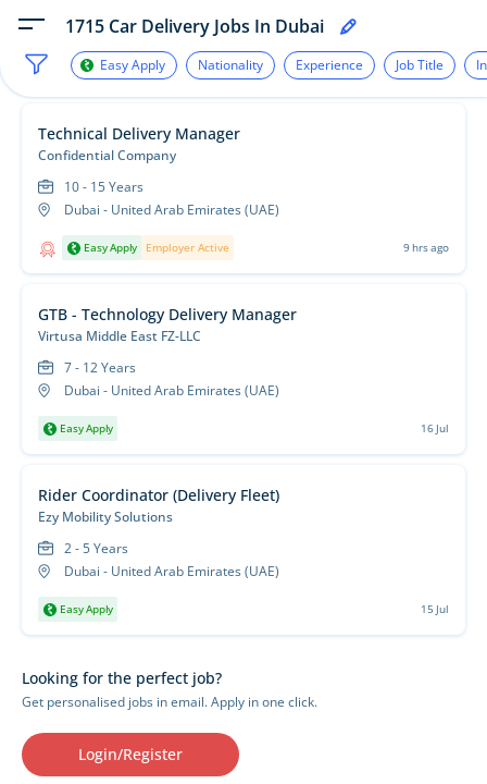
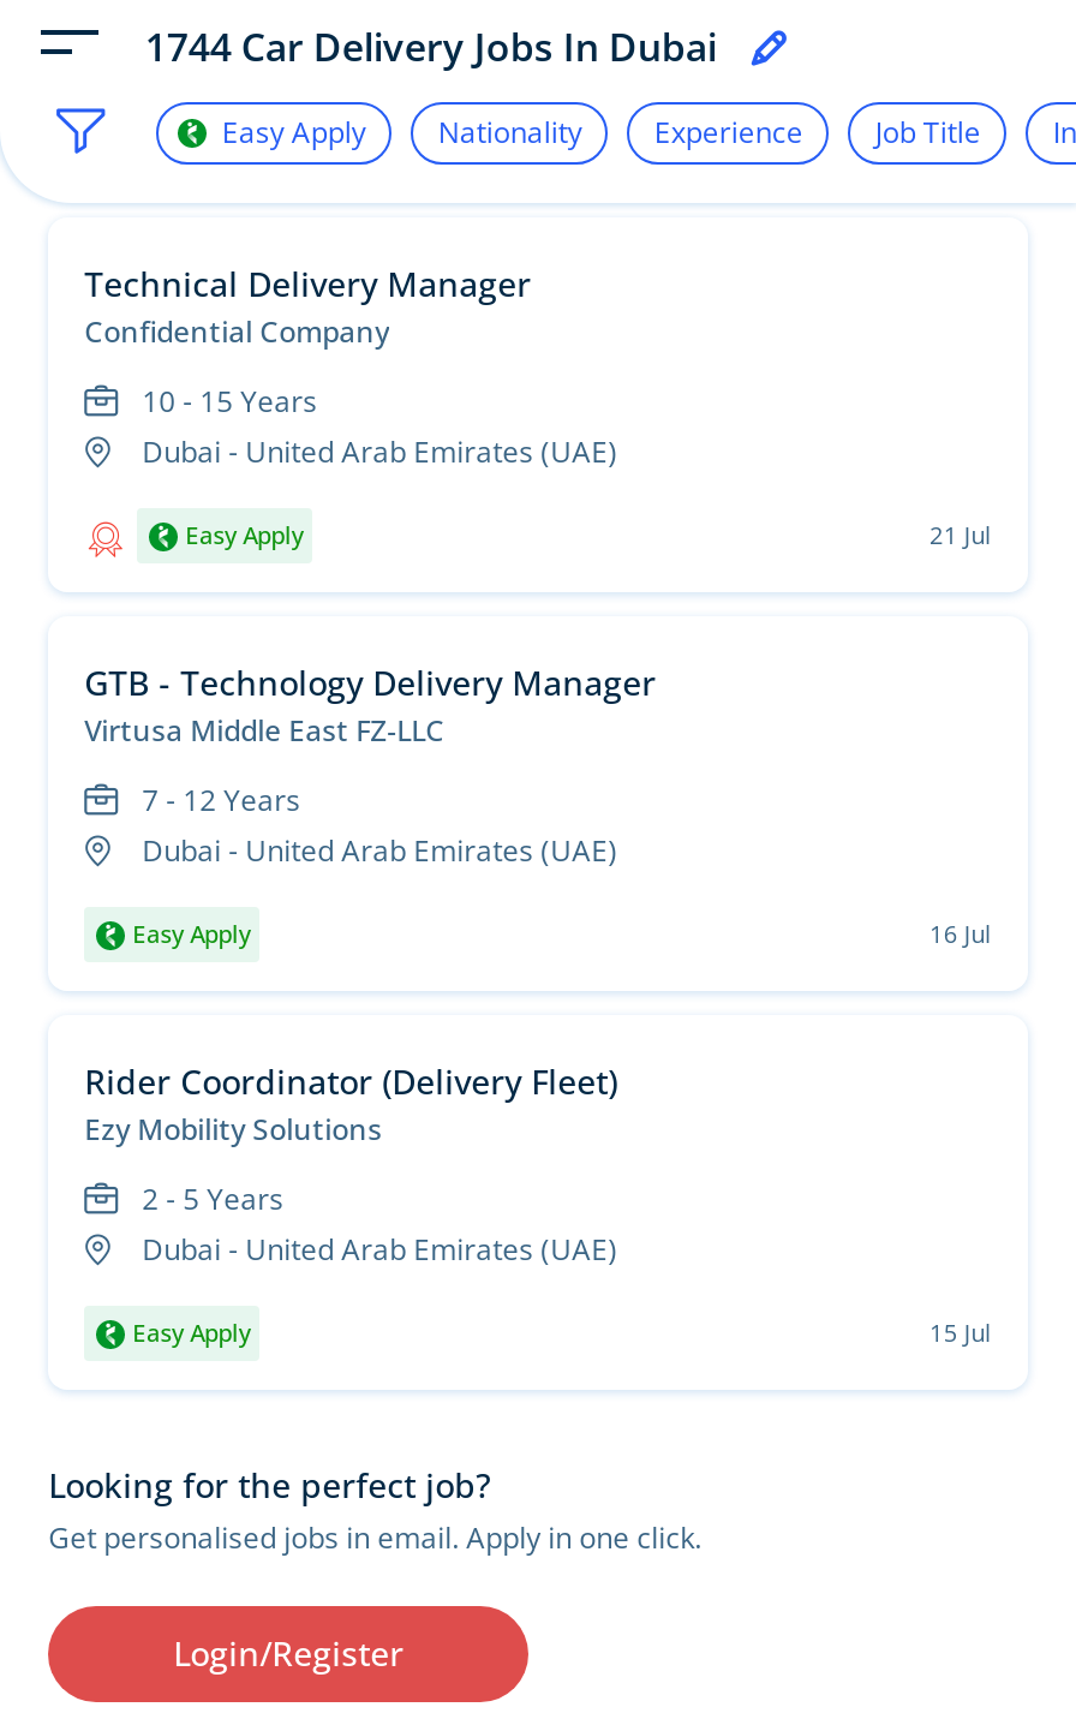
[66,14,324,38] 1715 Car Delivery Jobs In Dubai -> [145,20,717,73] 1744 Car Delivery Jobs In Dubai
[84,240,449,255] Easy Apply Employer Active | 9 hrs ago -> [185,518,991,552] Easy Apply | 21 Jul

